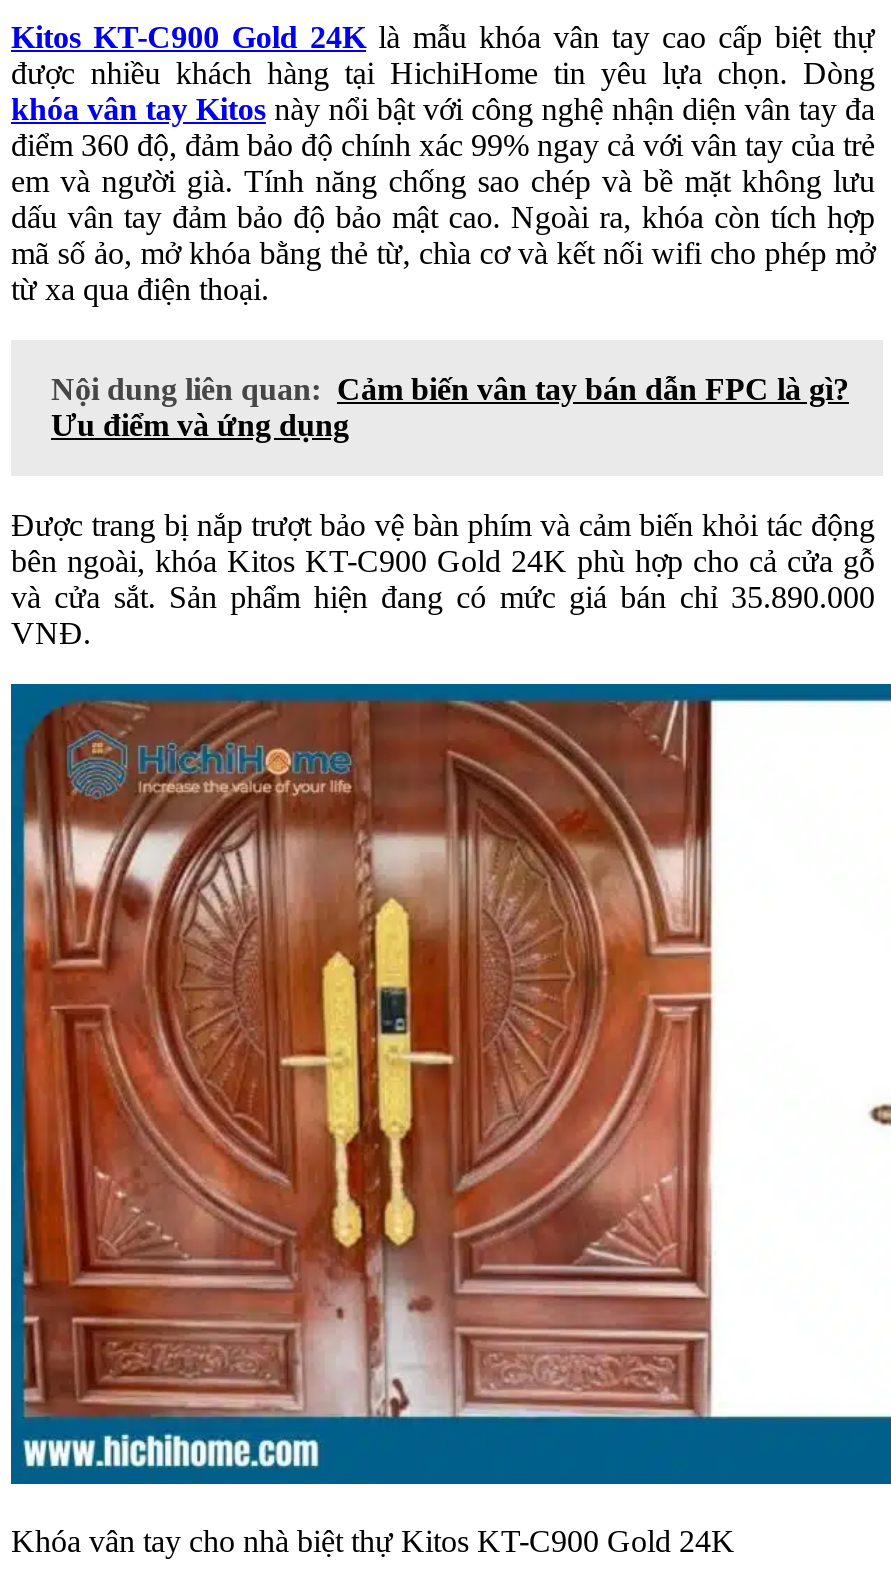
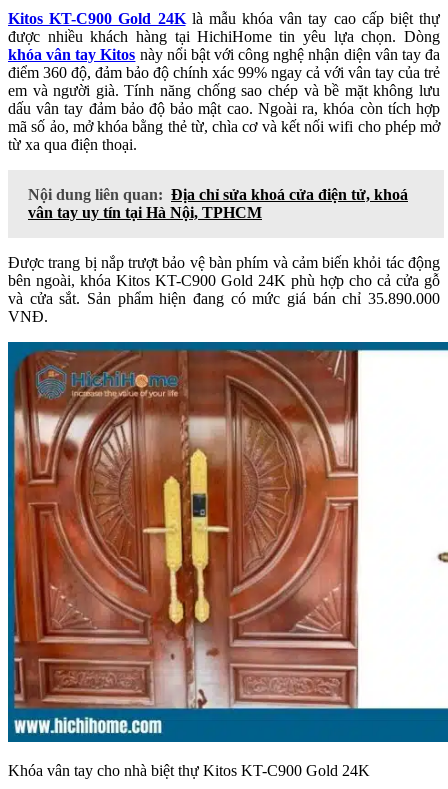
[51,372,849,442] Nội dung liên quan: Cảm biến vân tay bán dẫn FPC là gì? | Ưu điểm và ứng dụng -> [28,186,408,221] Nội dung liên quan: Địa chỉ sửa khoá cửa điện tử, khoá | vân tay uy tín tại Hà Nội, TPHCM

